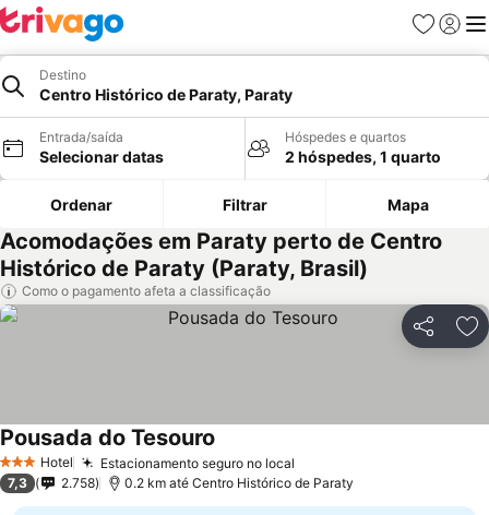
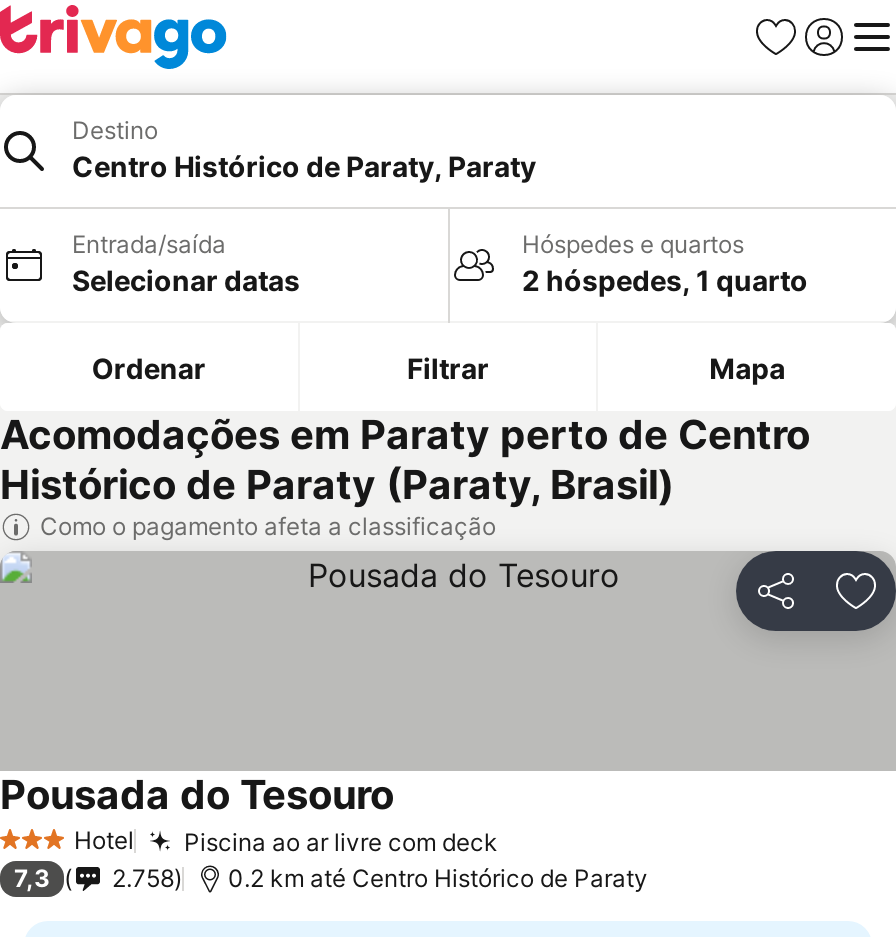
[100,454,295,471] Estacionamento seguro no local -> [184,826,498,856] Piscina ao ar livre com deck

